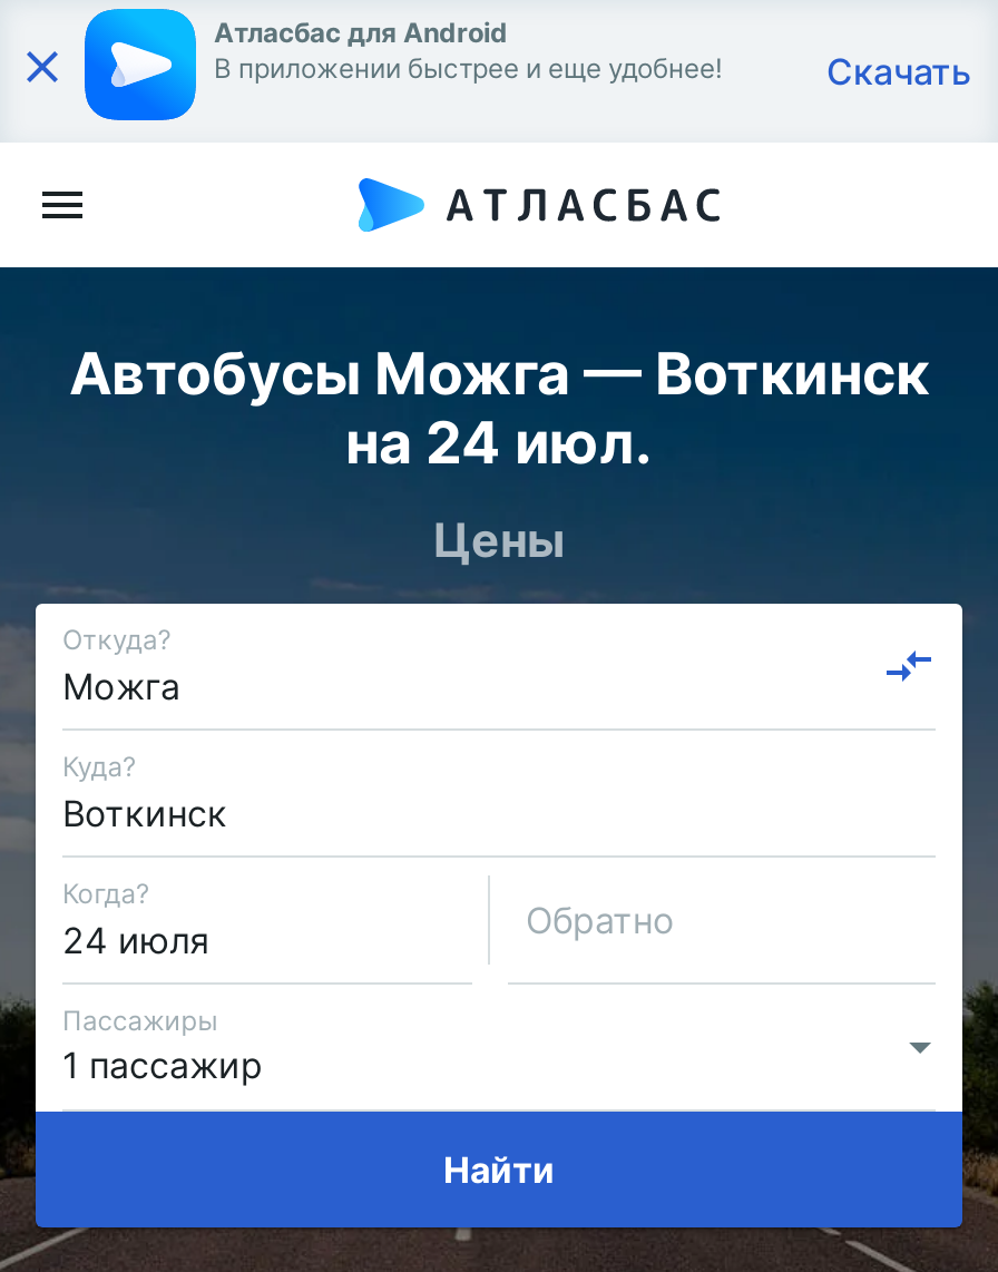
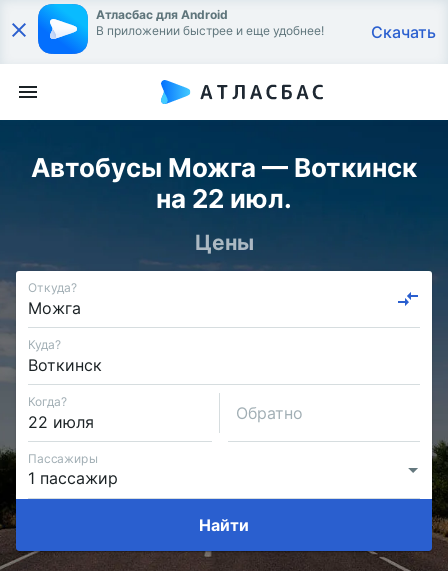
[345,408,653,477] на 24 июл. -> [156,183,292,214] на 22 июл.

